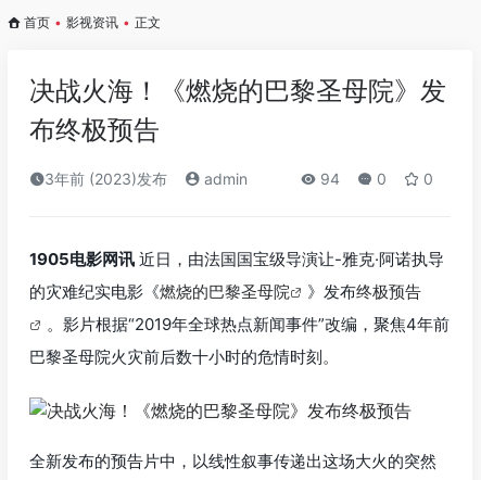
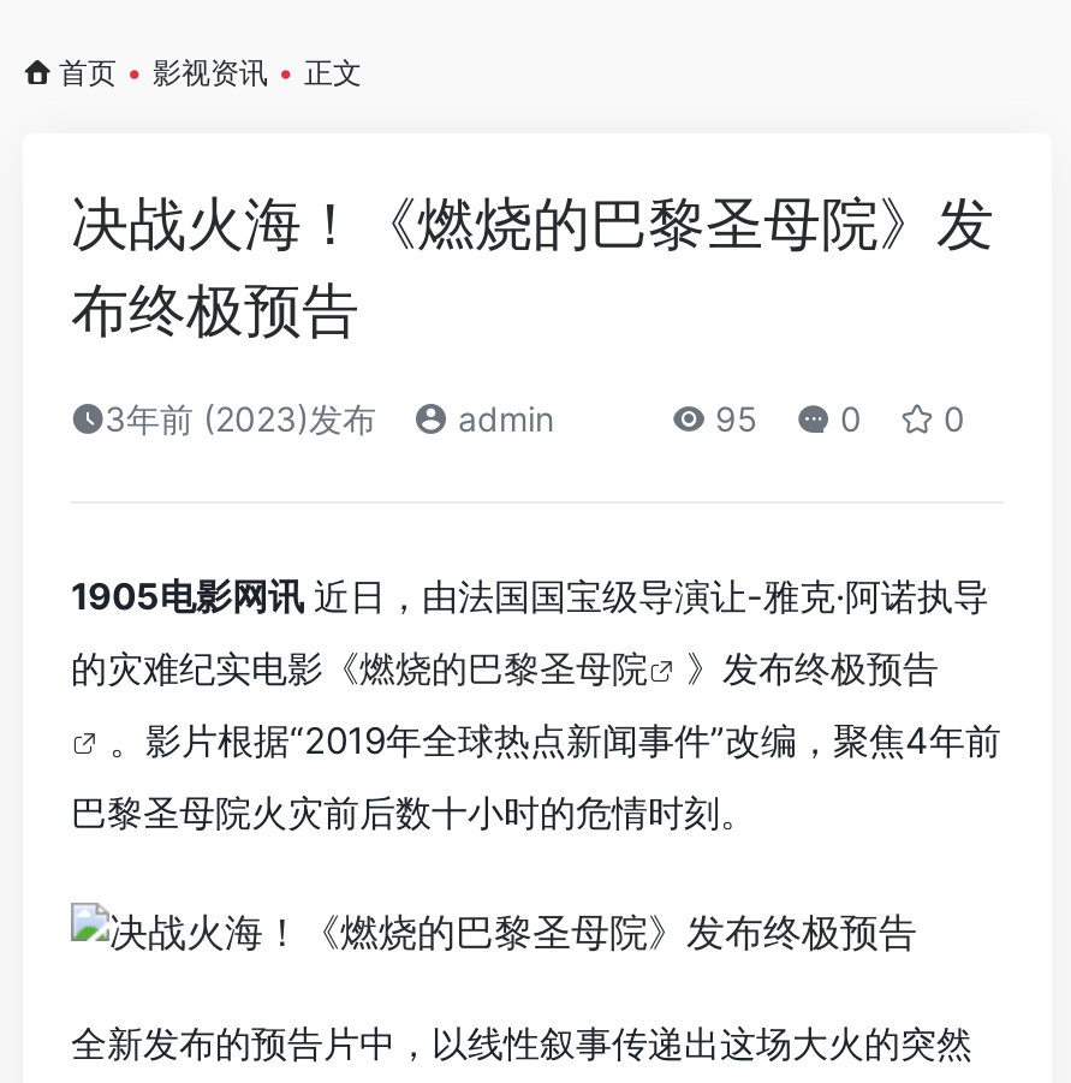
[316,169,433,188] 94 0 0 -> [706,398,965,439] 95 0 0

